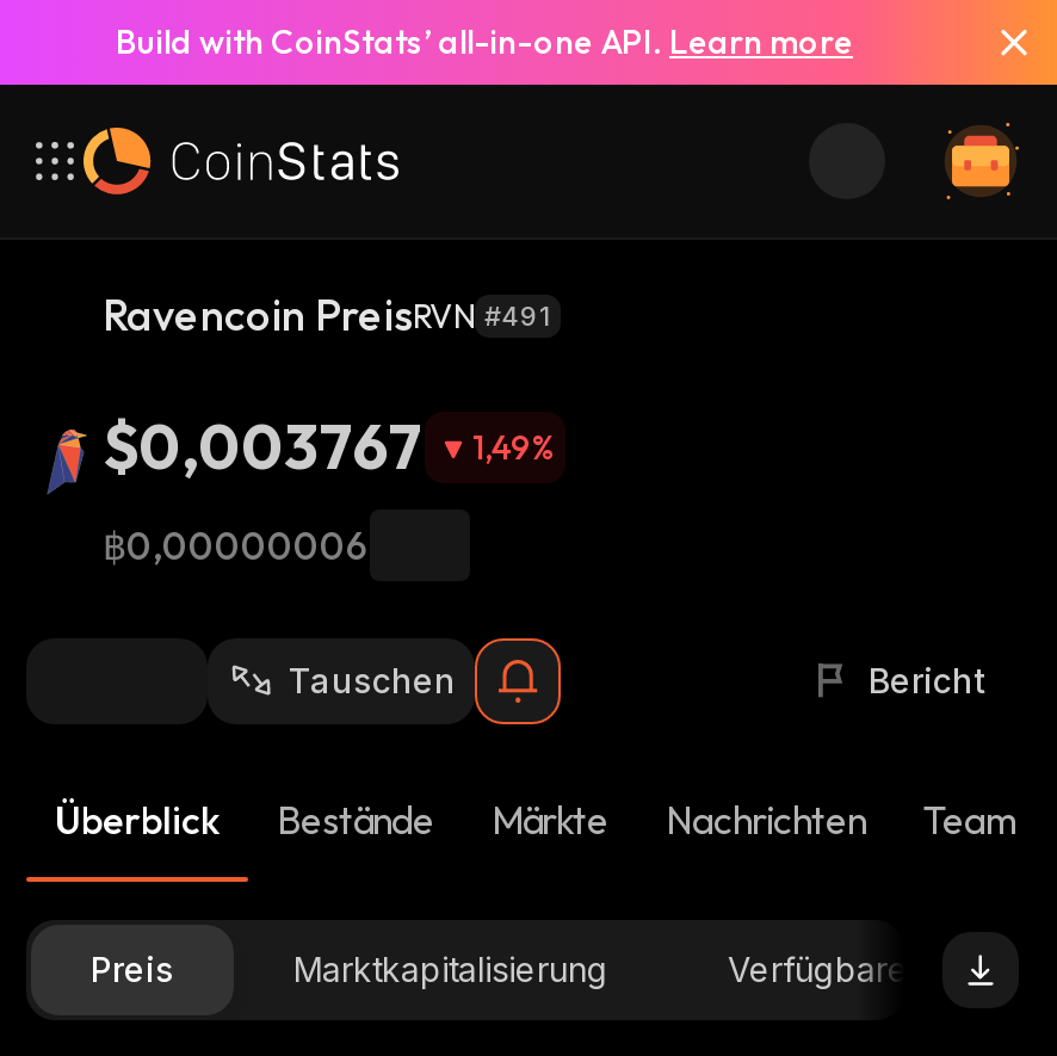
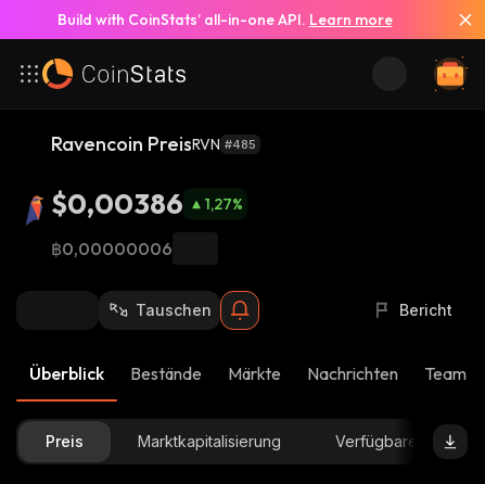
[103,288,551,342] Ravencoin PreisRVN #491 -> [51,131,256,156] Ravencoin PreisRVN #485
[103,407,425,486] $0,003767 -> [51,186,183,221] $0,00386
[472,426,556,469] 1,49% -> [205,194,243,214] 1,27%

